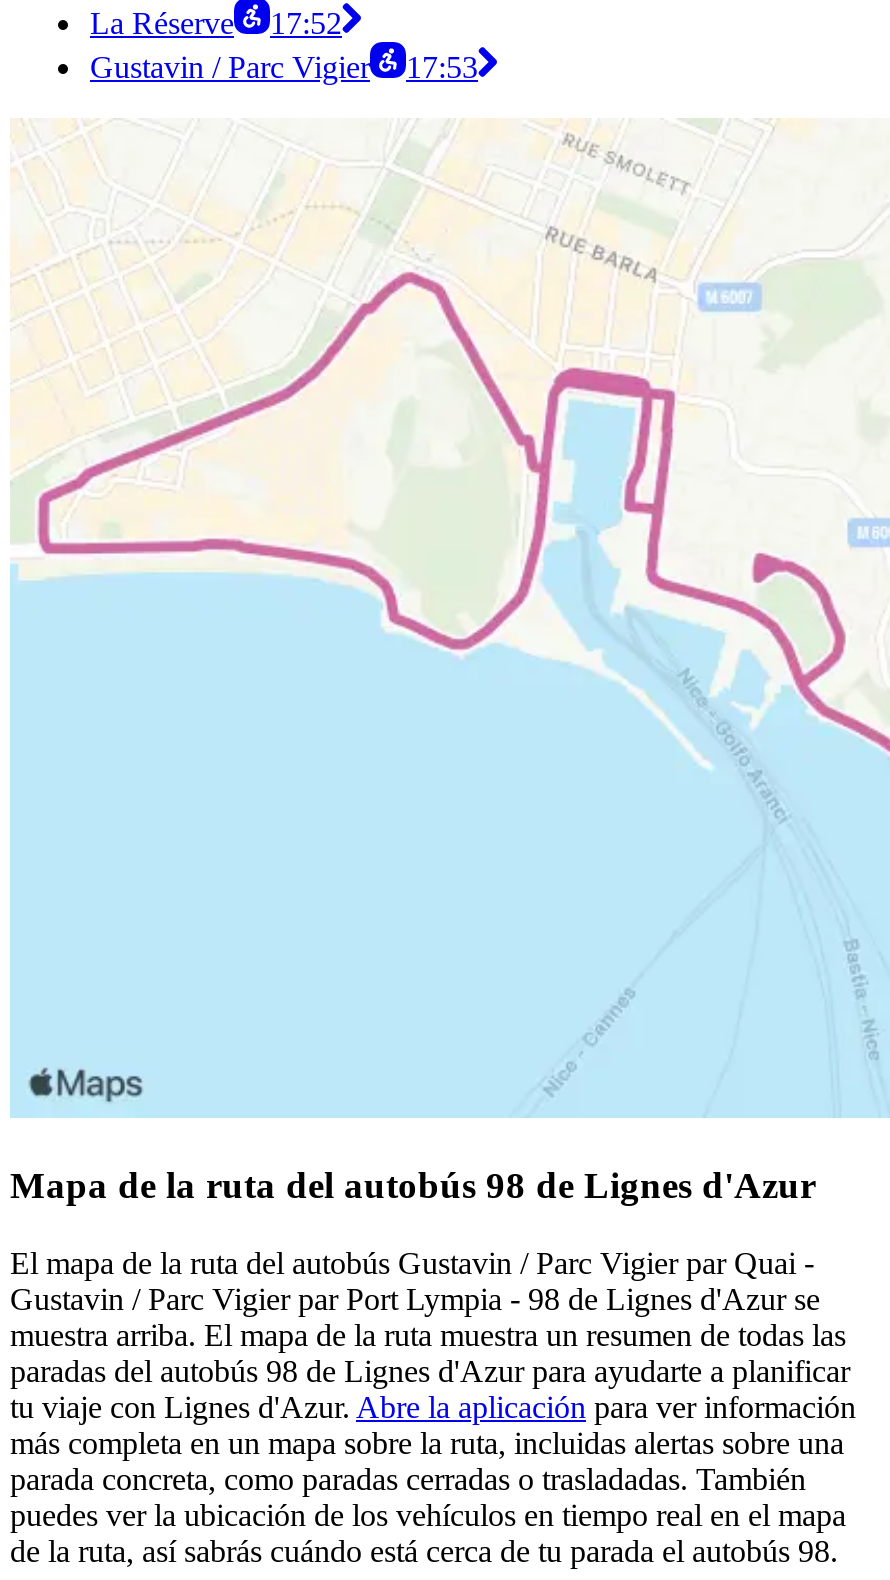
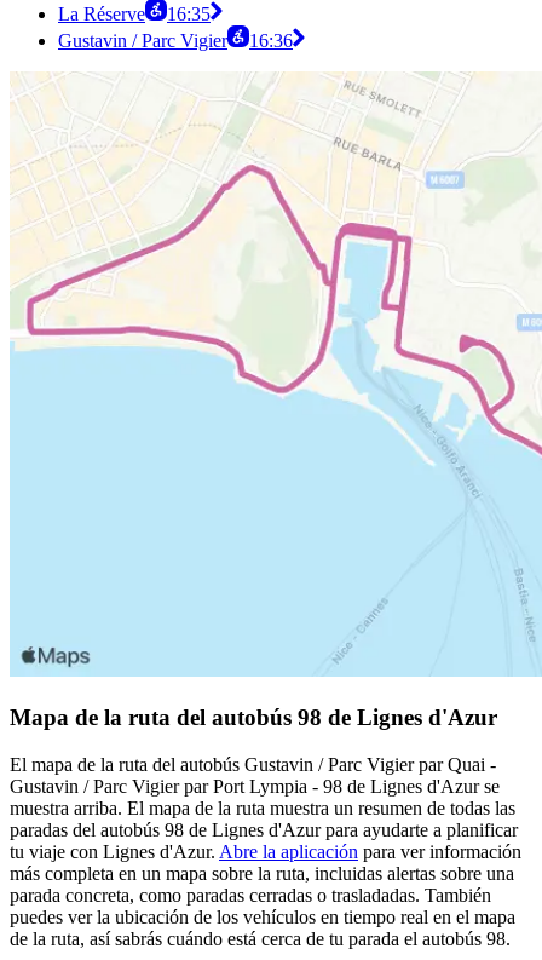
[90,6,342,40] La Réserve 17:52 -> [58,4,211,24] La Réserve 16:35
[90,50,478,84] Gustavin / Parc Vigier 17:53 -> [58,31,293,51] Gustavin / Parc Vigier 16:36

